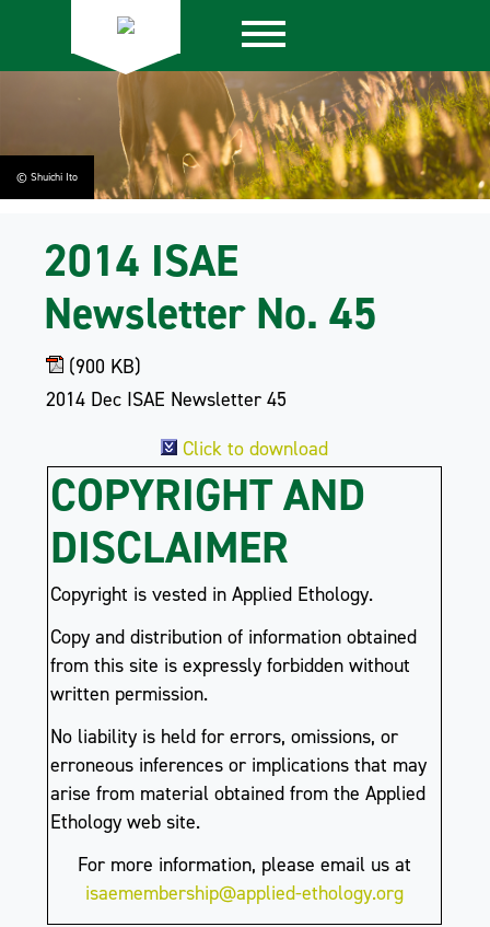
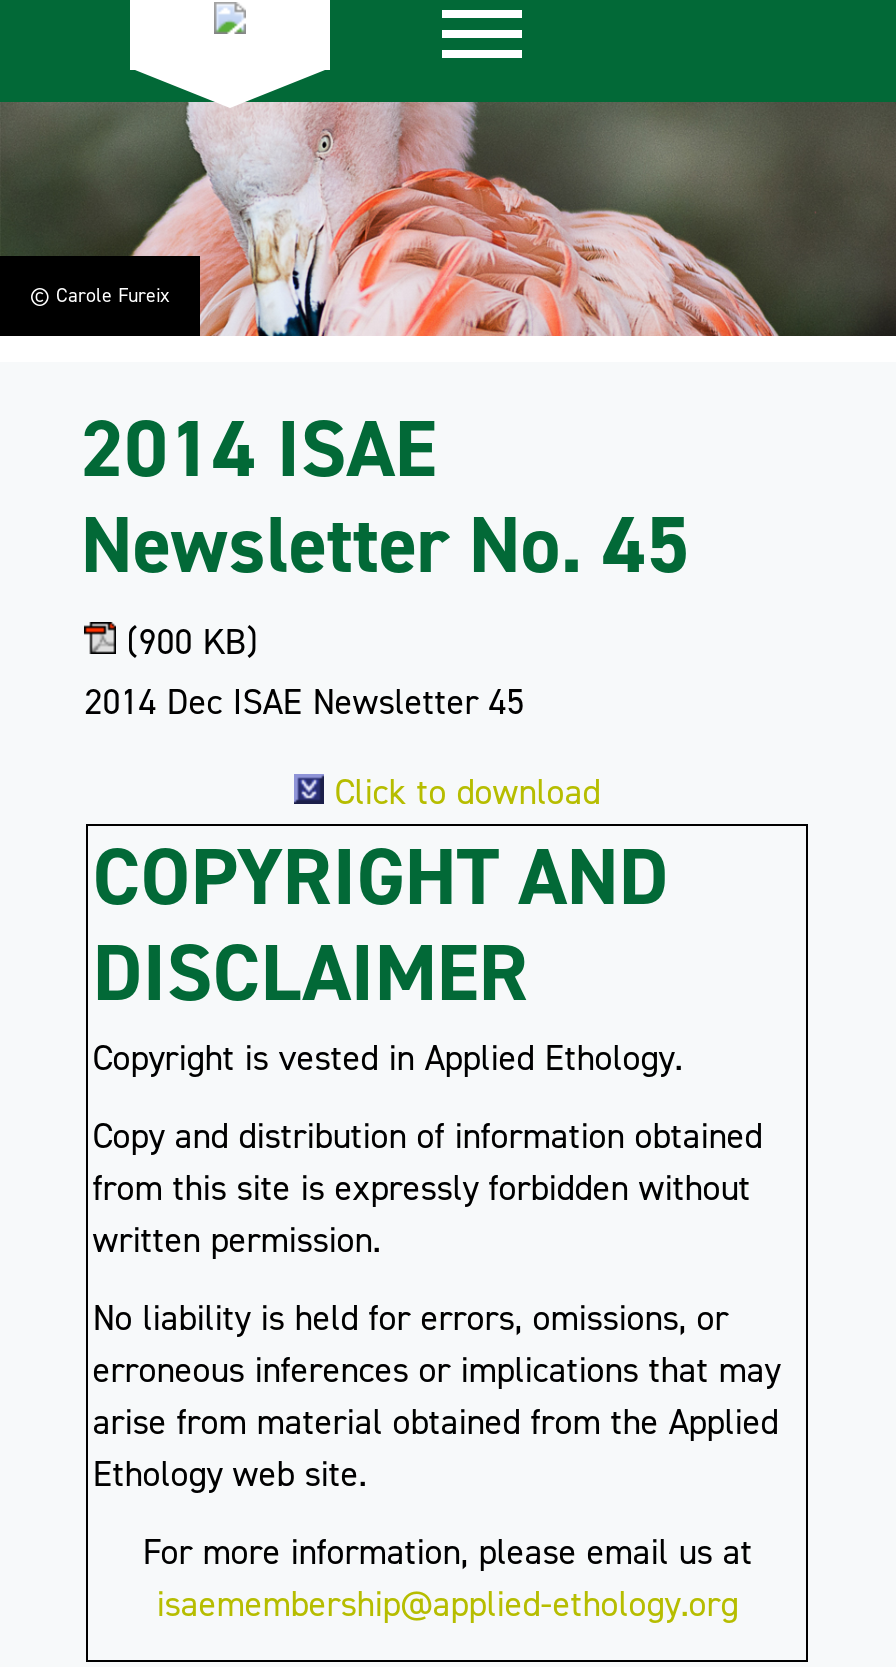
[3,70,487,200] [image] | © Shuichi Ito -> [6,100,890,338] [image] | © Carole Fureix

